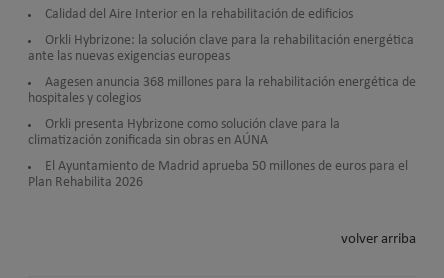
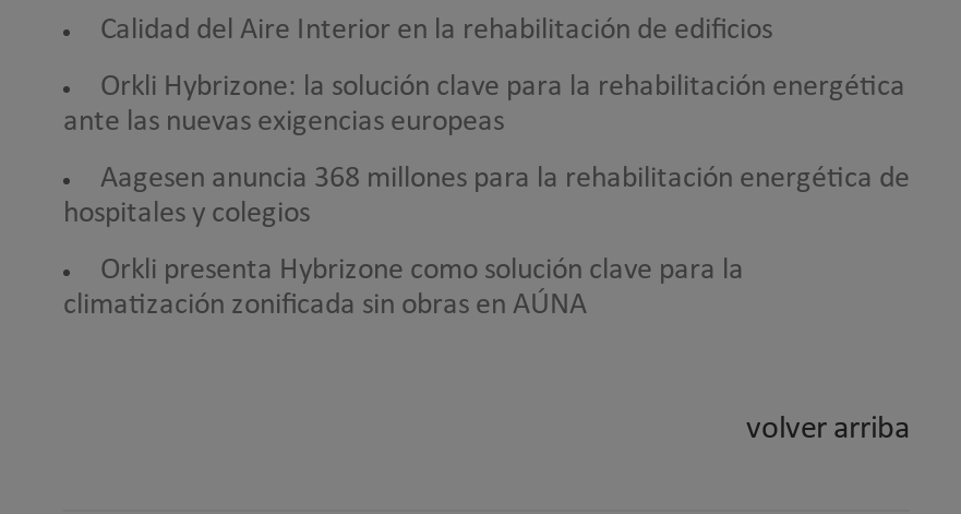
[28,159,408,190] El Ayuntamiento de Madrid aprueba 50 millones de euros para el | Plan Rehabilita 2026 -> none

